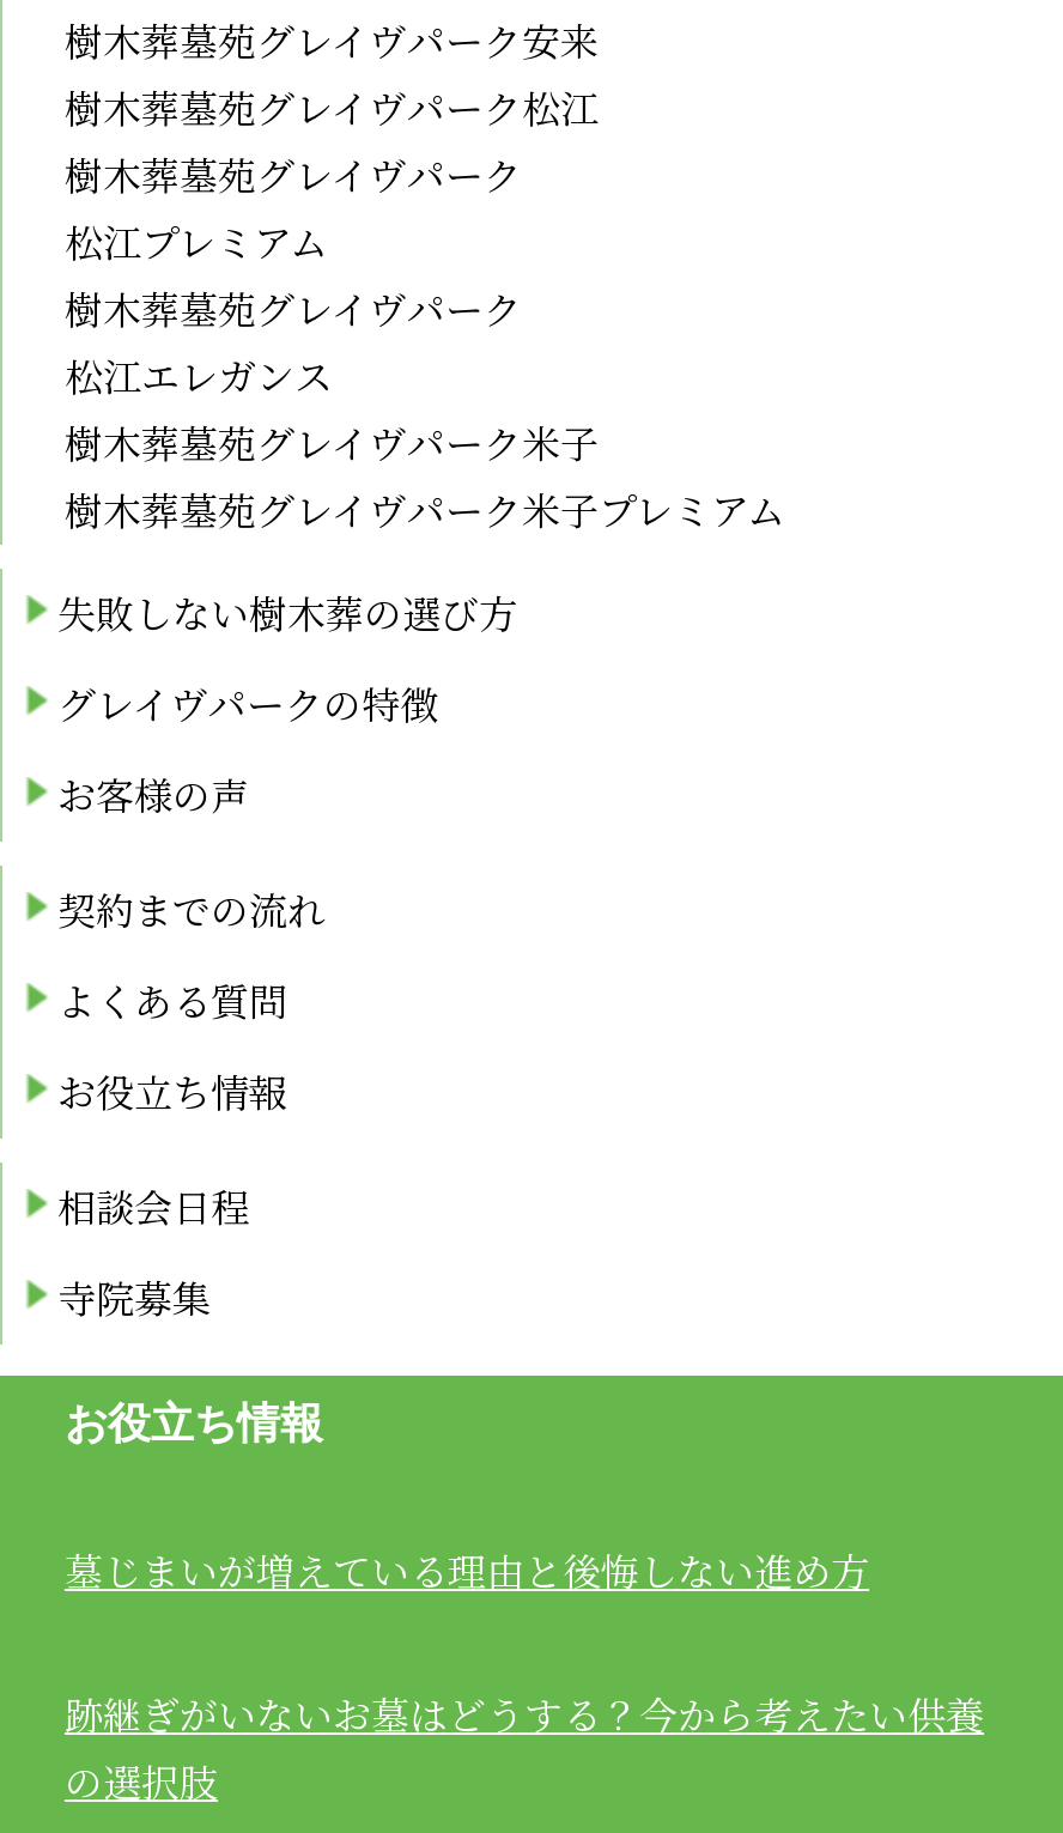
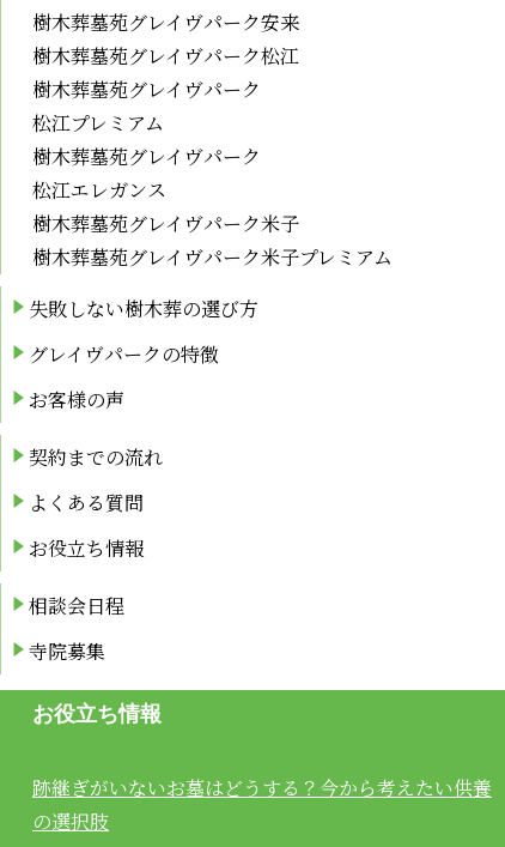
[65,1544,869,1600] 墓じまいが増えている理由と後悔しない進め方 -> none

